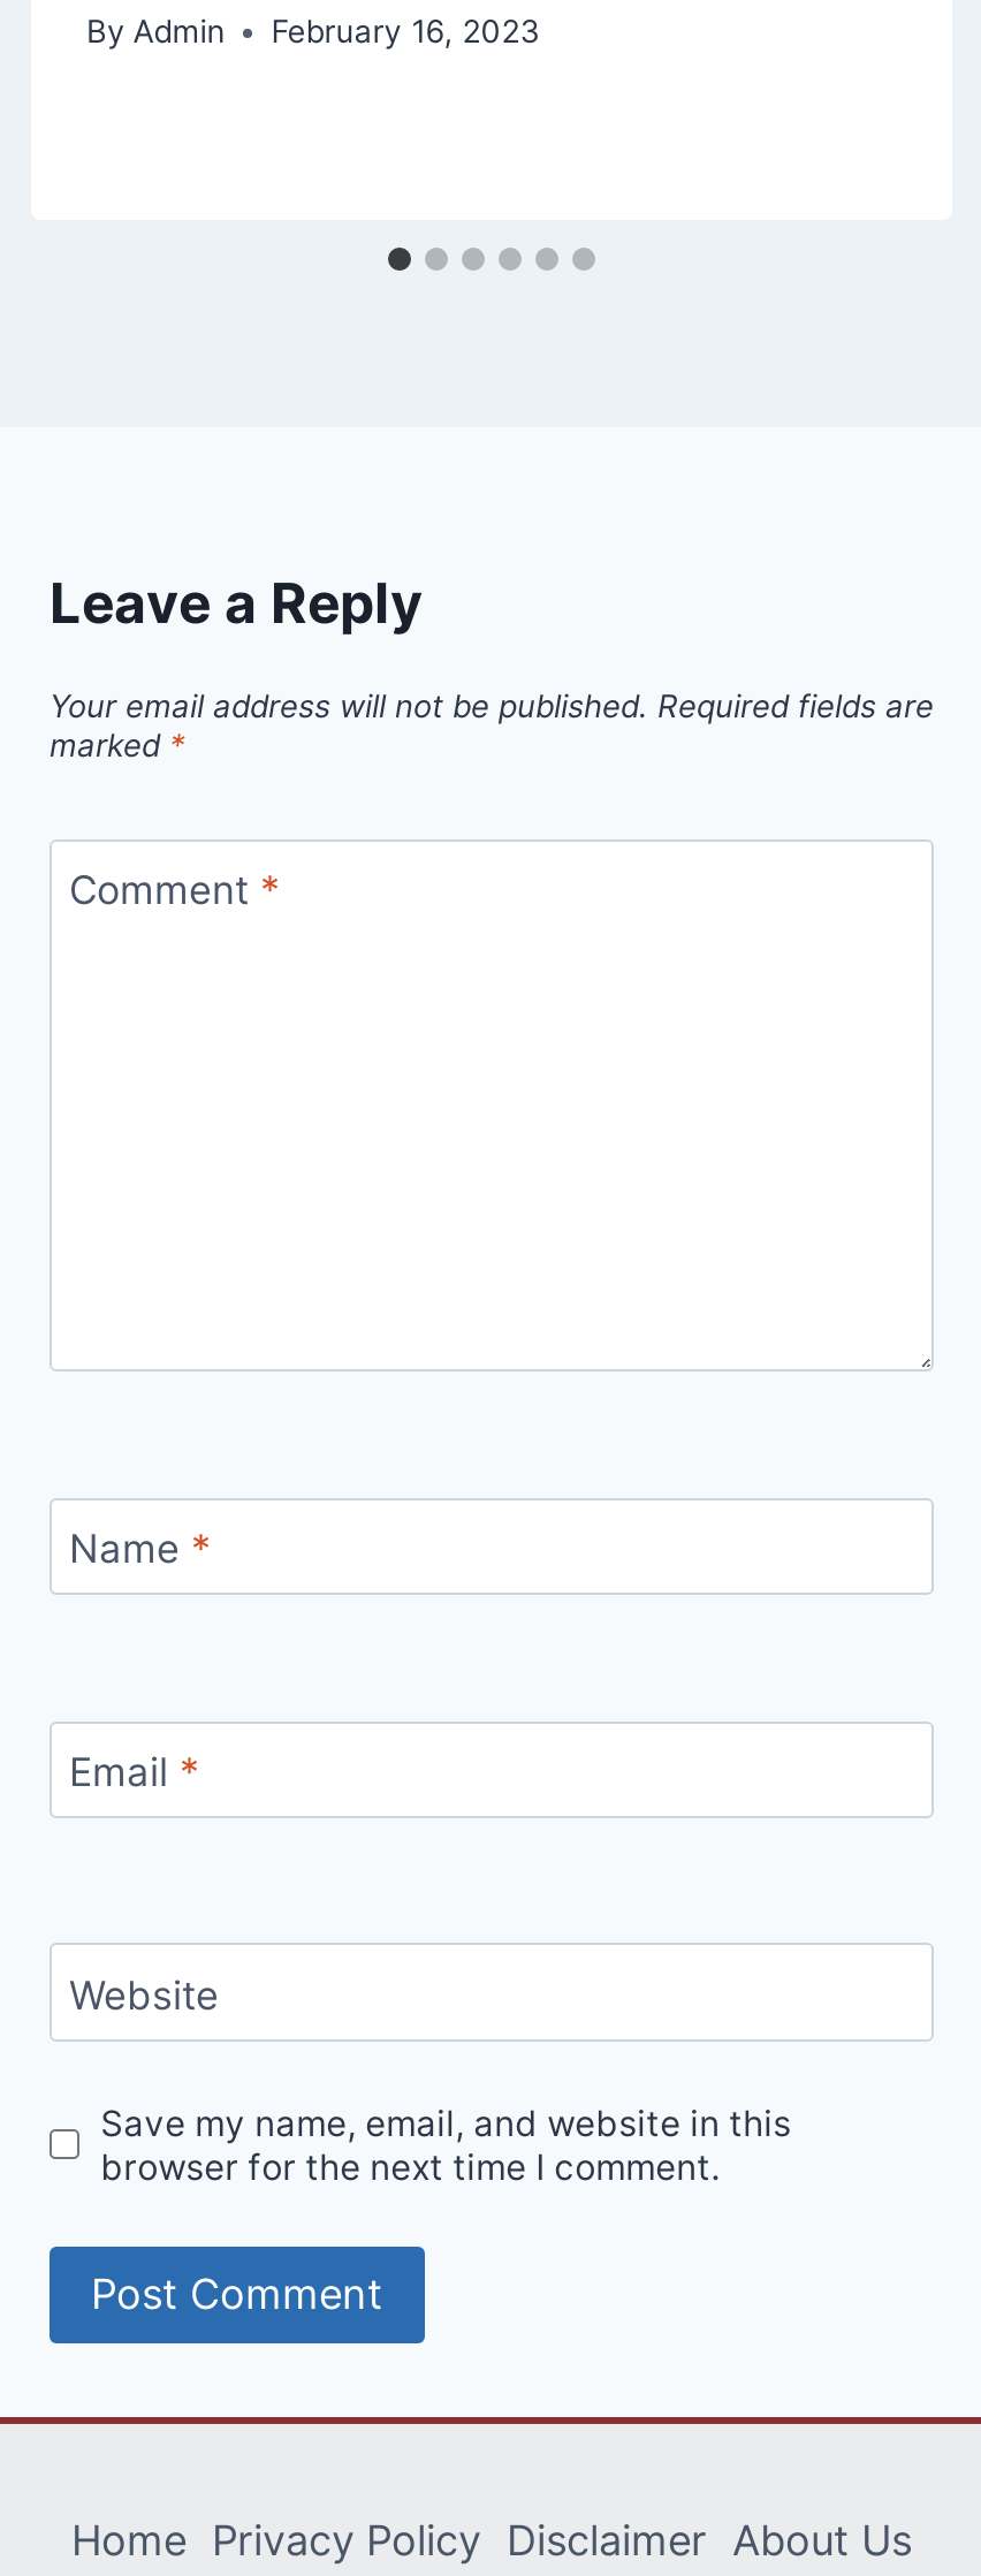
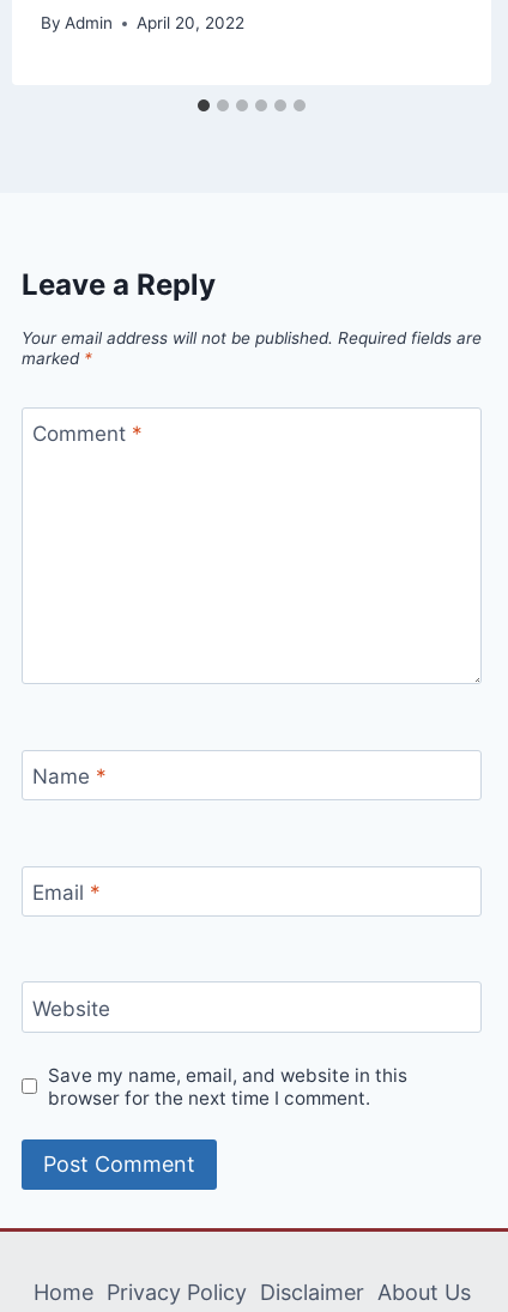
[86,14,540,50] By Admin February 16, 2023 -> [41,14,245,33] By Admin April 20, 2022

